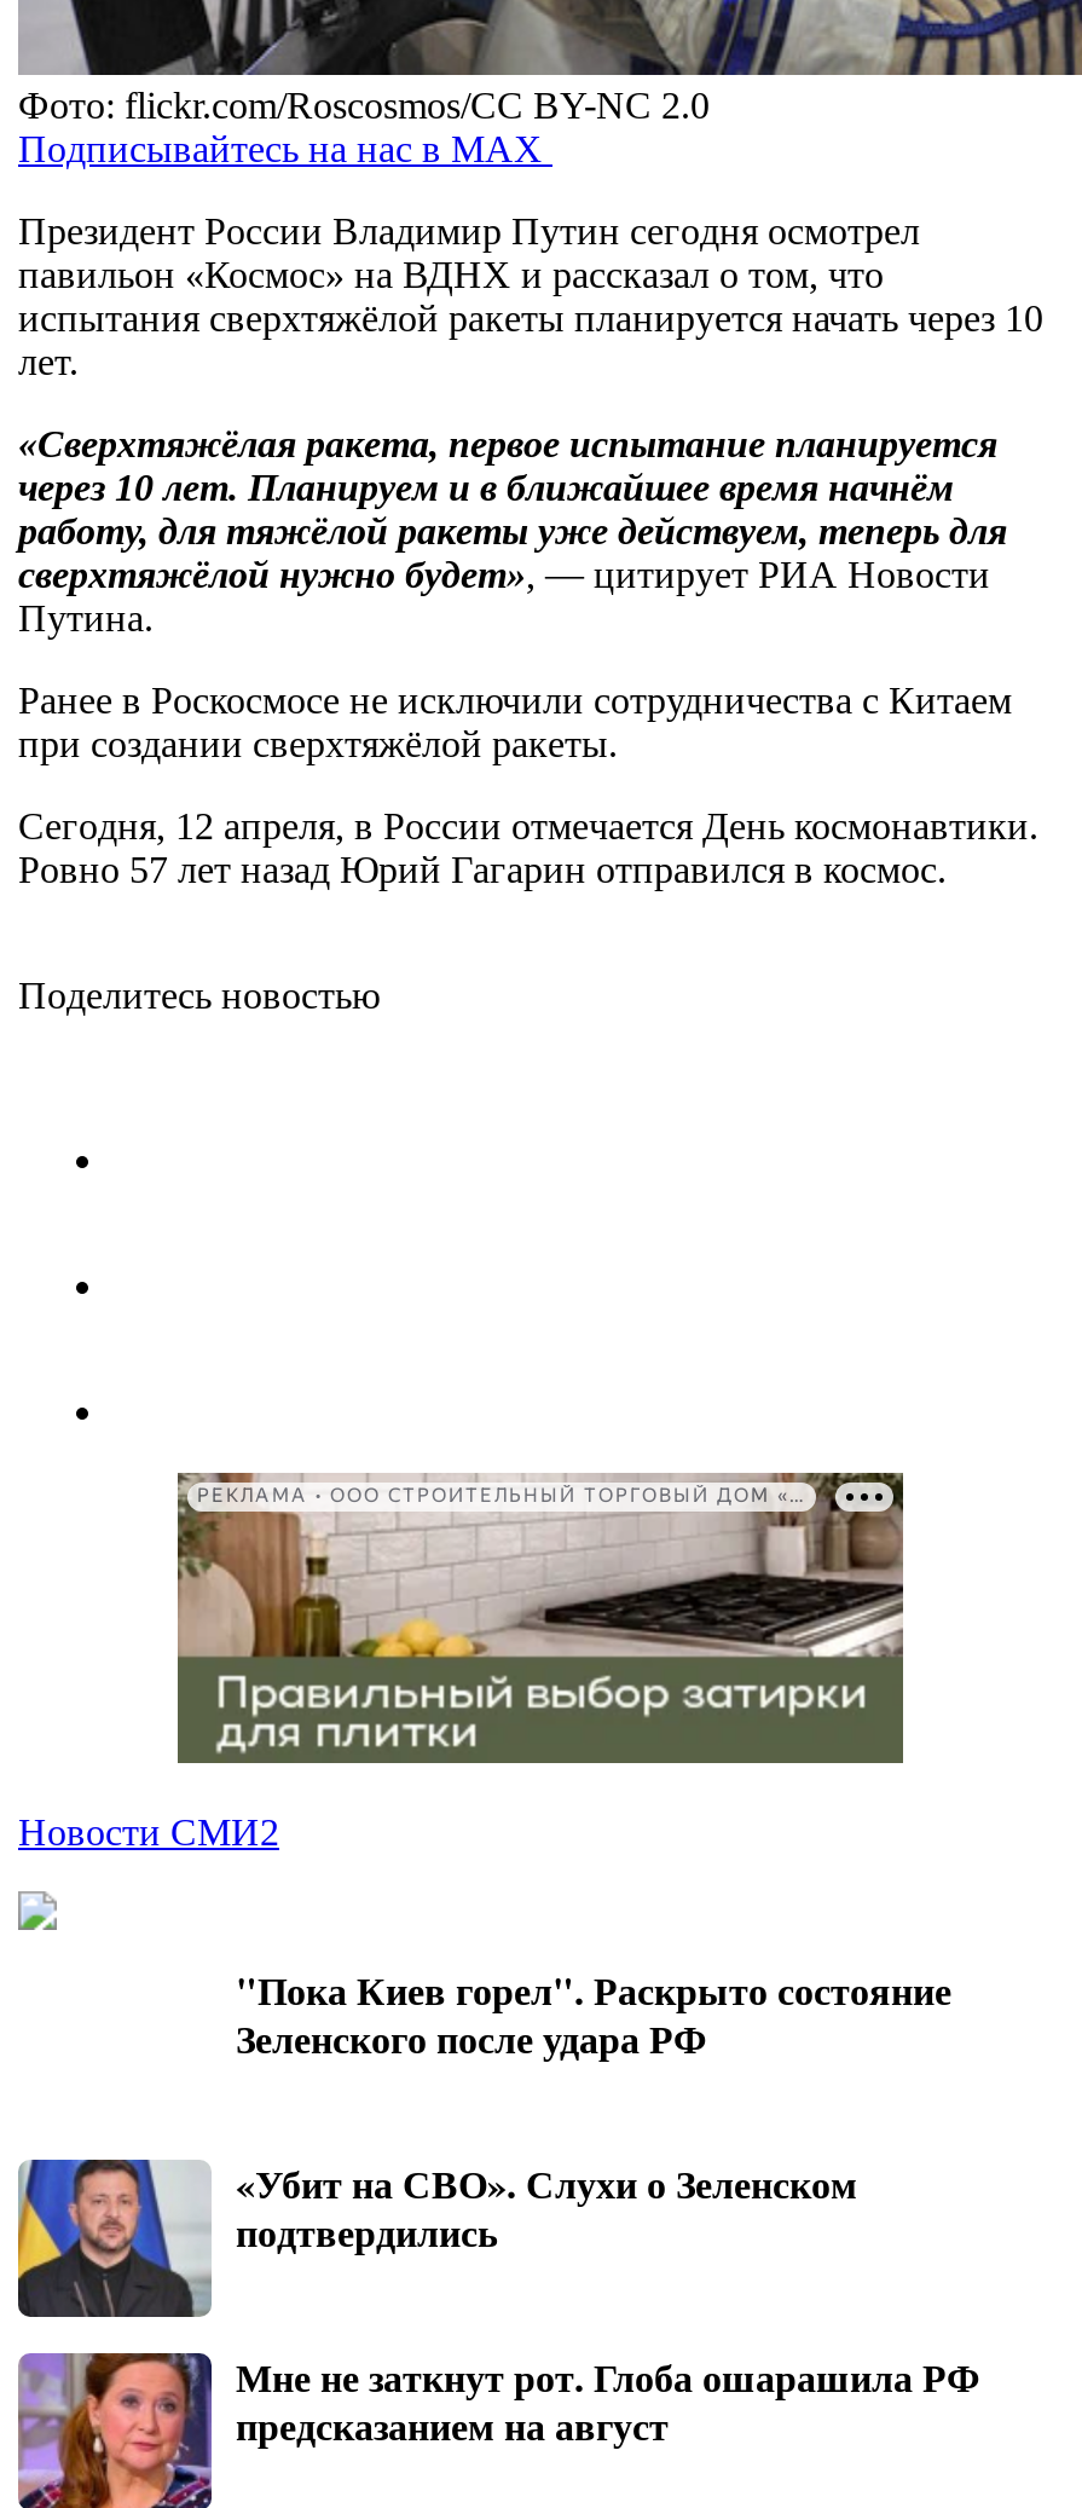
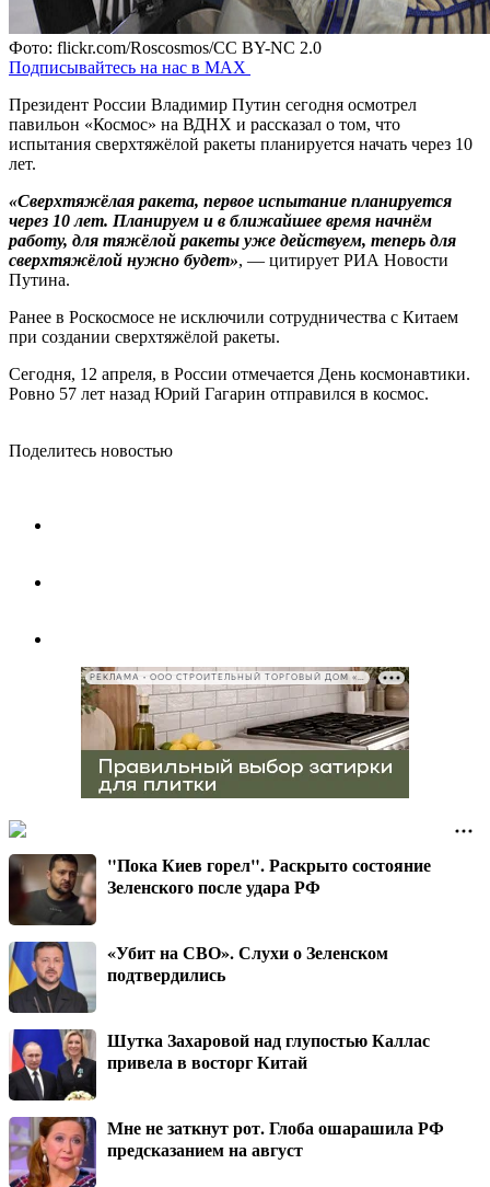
[18,1811,279,1852] Новости СМИ2 -> none
moved [13,1961,951,2319] -> [7,852,431,1014]: [image] | "Пока Киев горел". Раскрыто состояние | Зеленского после удара РФ | «Убит на СВО». Слухи о Зеленском | подтвердились
none -> [8,853,97,926] [image]
none -> [9,1027,430,1102] [image] | Шутка Захаровой над глупостью Каллас | привела в восторг Китай

